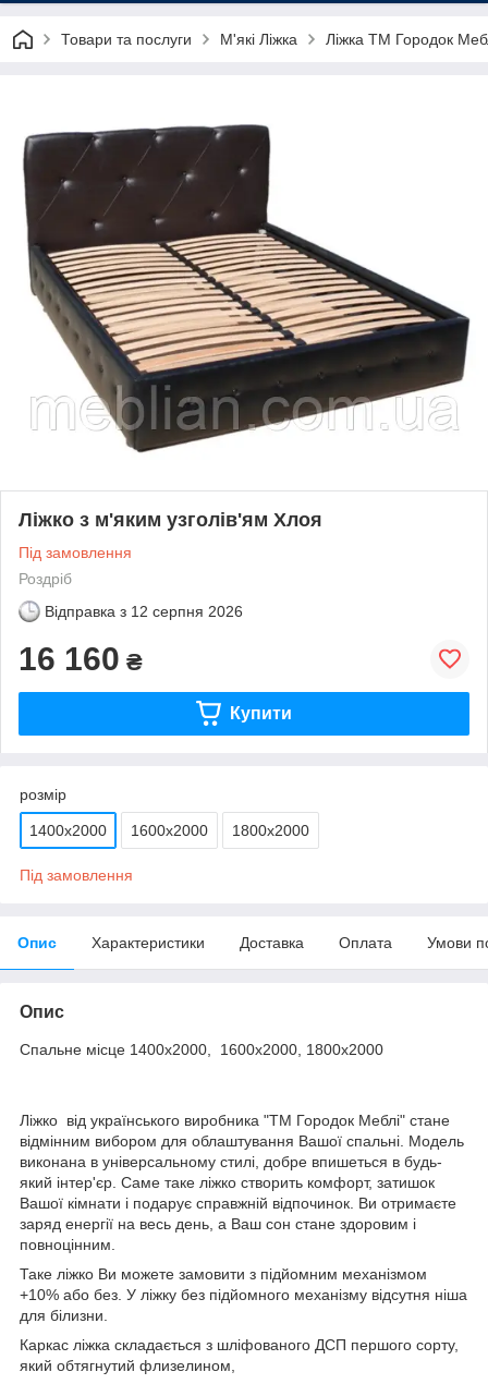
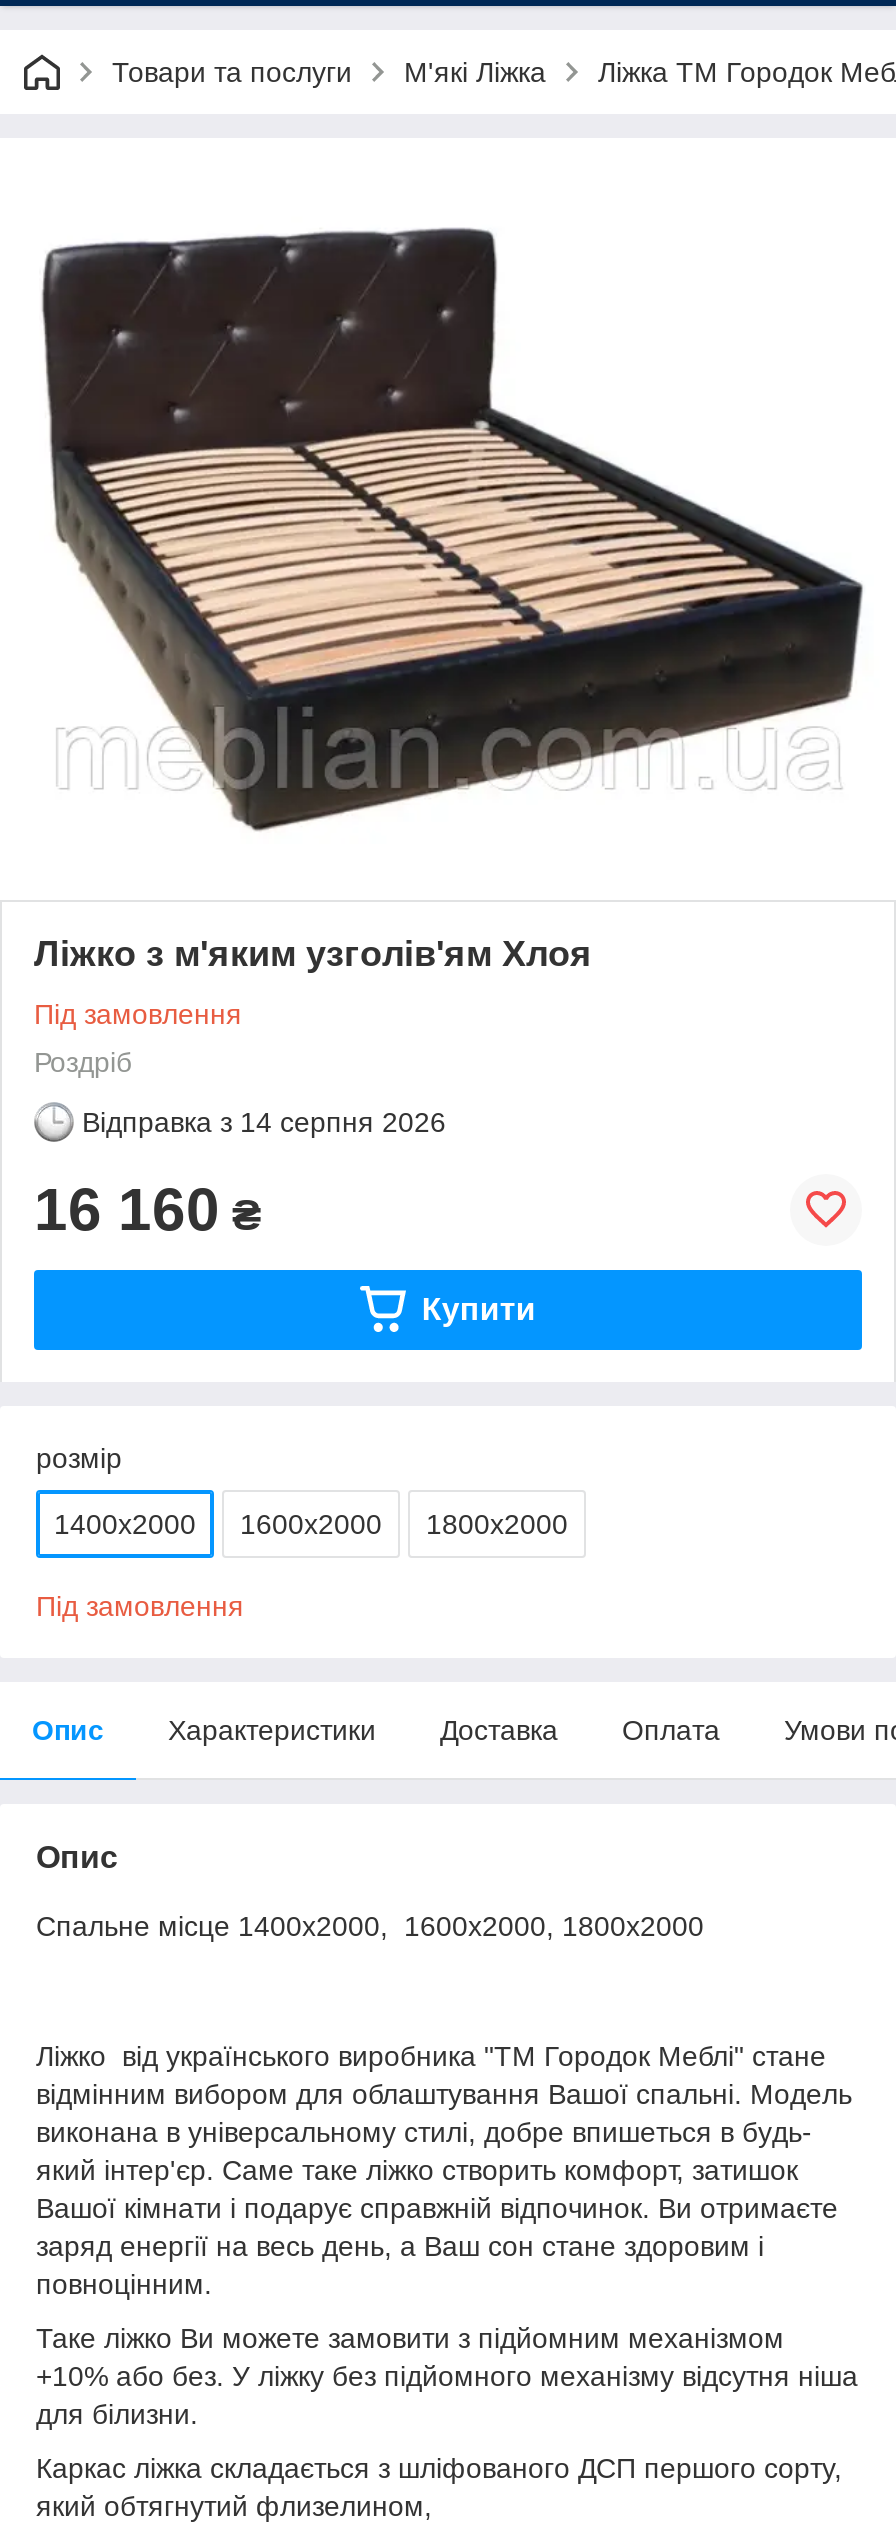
[45,602,243,620] Відправка з 12 серпня 2026 -> [82,1106,446,1138] Відправка з 14 серпня 2026

